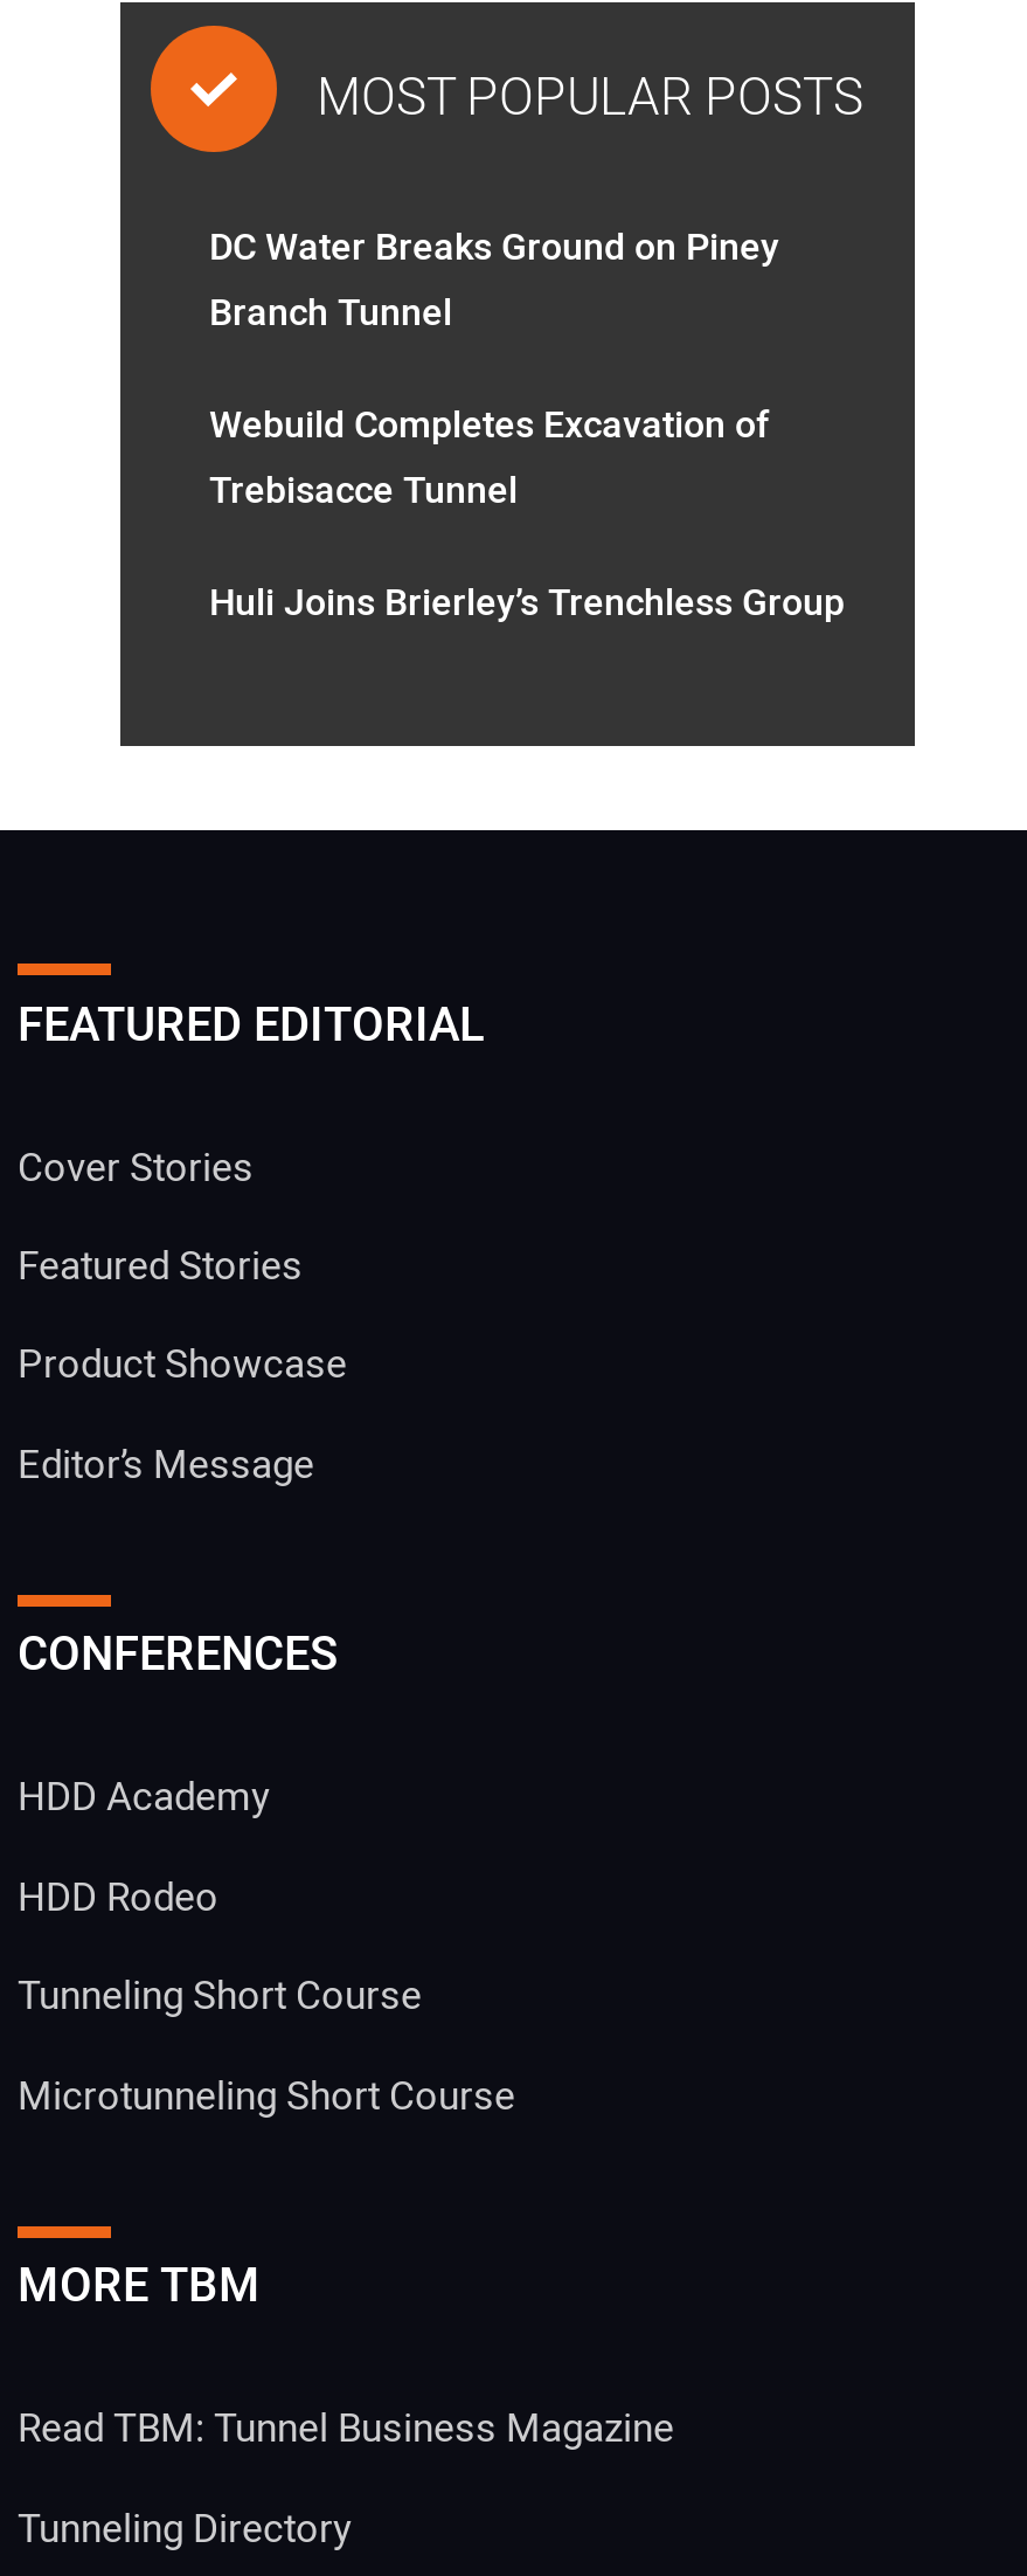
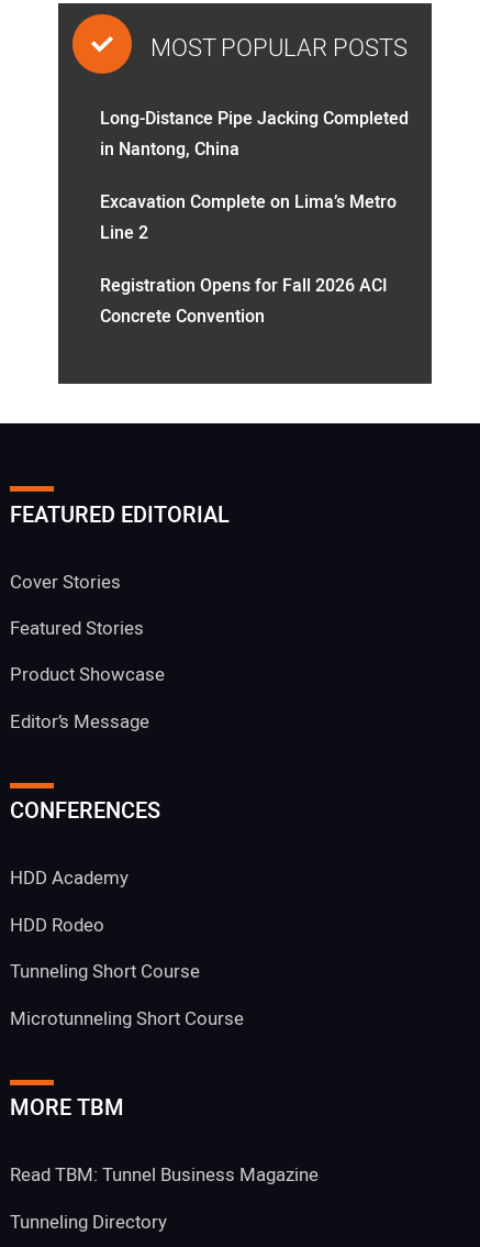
[209,219,779,341] DC Water Breaks Ground on Piney | Branch Tunnel -> [100,105,409,162] Long-Distance Pipe Jacking Completed | in Nantong, China
[209,397,770,518] Webuild Completes Excavation of | Trebisacce Tunnel -> [100,189,397,246] Excavation Complete on Lima’s Metro | Line 2
[209,574,845,630] Huli Joins Brierley’s Trenchless Group -> [100,272,388,329] Registration Opens for Fall 2026 ACI | Concrete Convention

